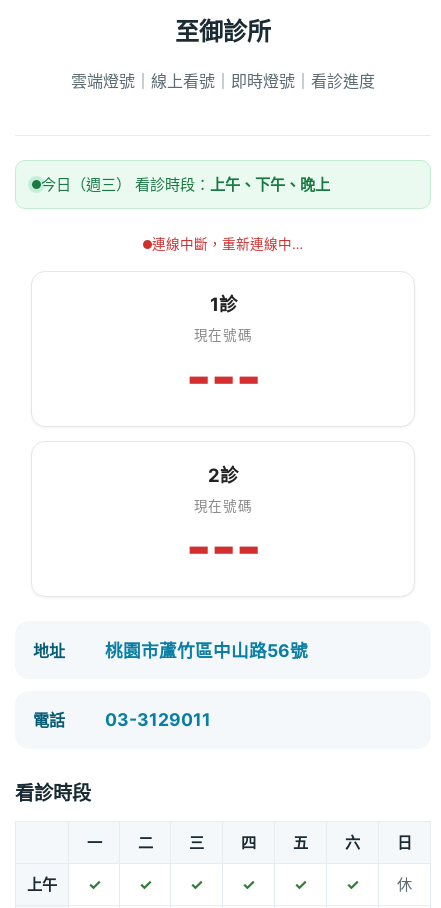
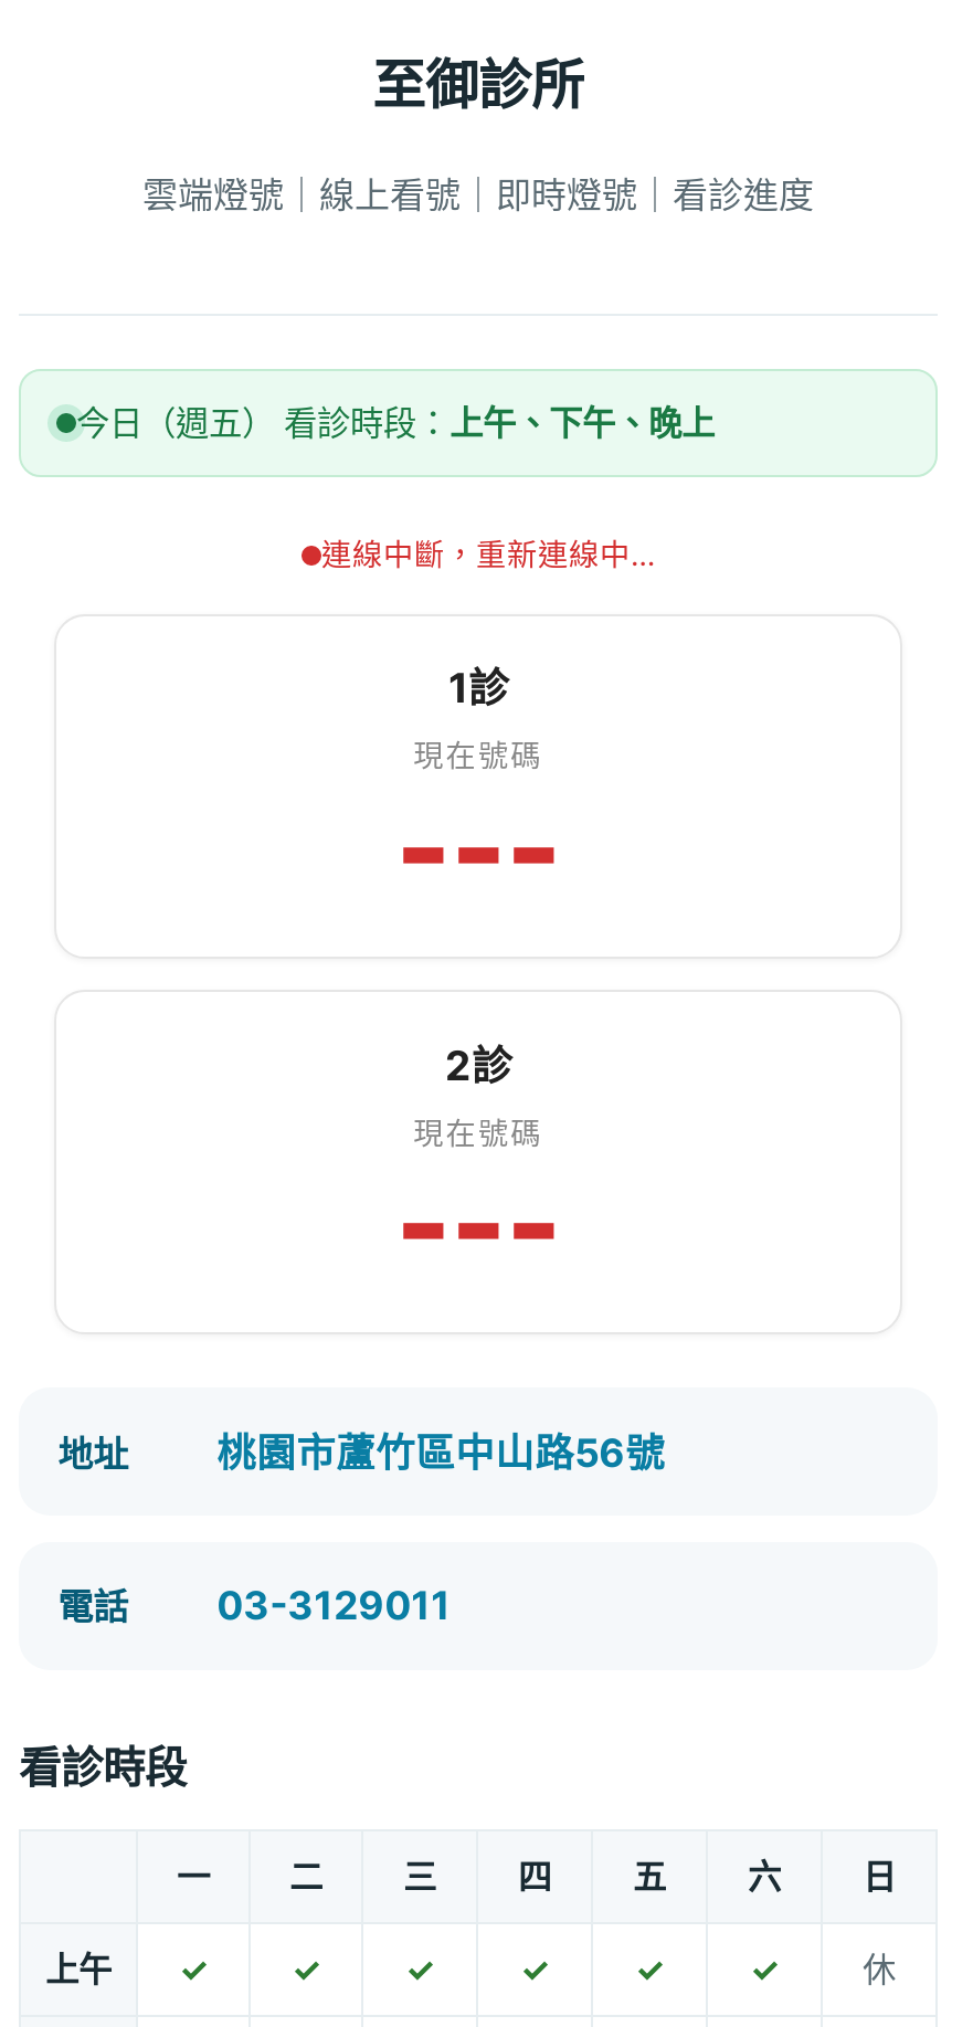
[41,175,330,194] 今日（週三） 看診時段：上午、下午、晚上 -> [76,403,715,445] 今日（週五） 看診時段：上午、下午、晚上

